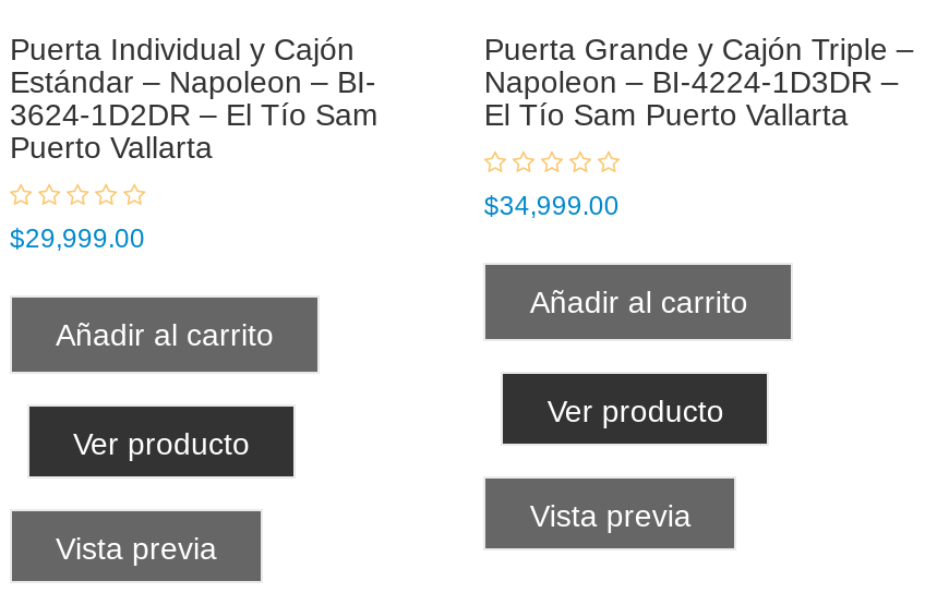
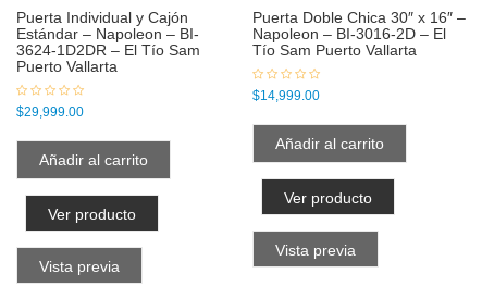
[484,32,914,133] Puerta Grande y Cajón Triple – | Napoleon – BI-4224-1D3DR – | El Tío Sam Puerto Vallarta -> [253,9,466,59] Puerta Doble Chica 30″ x 16″ – | Napoleon – BI-3016-2D – El | Tío Sam Puerto Vallarta
[484,192,619,222] $34,999.00 -> [253,89,320,104] $14,999.00

